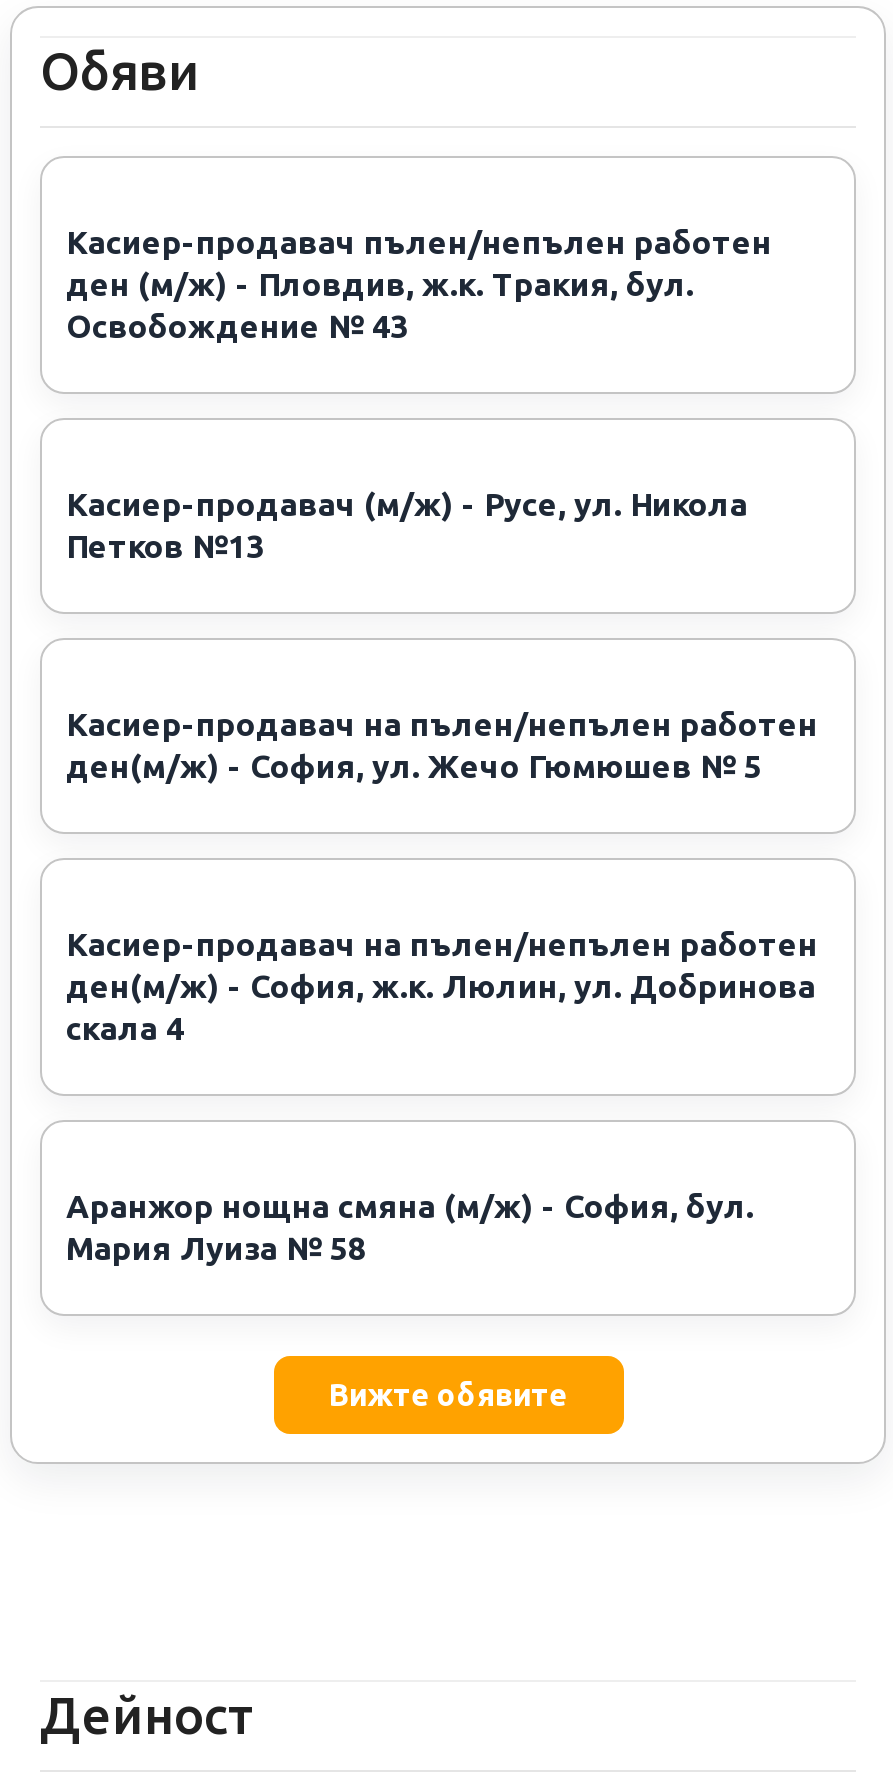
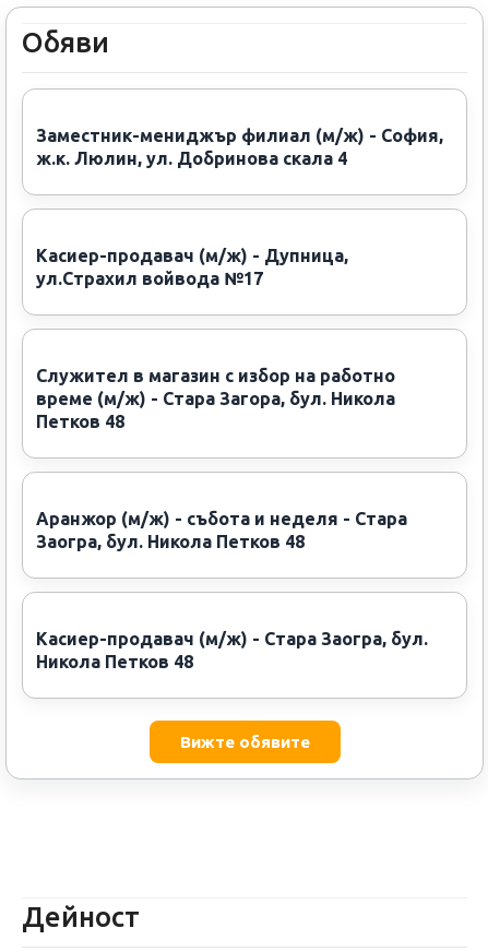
[66,224,772,344] Касиер-продавач пълен/непълен работен | ден (м/ж) - Пловдив, ж.к. Тракия, бул. | Освобождение № 43 -> [36,126,443,168] Заместник-мениджър филиал (м/ж) - София, | ж.к. Люлин, ул. Добринова скала 4
[66,486,748,564] Касиер-продавач (м/ж) - Русе, ул. Никола | Петков №13 -> [36,246,348,288] Касиер-продавач (м/ж) - Дупница, | ул.Страхил войвода №17
[66,706,818,784] Касиер-продавач на пълен/непълен работен | ден(м/ж) - София, ул. Жечо Гюмюшев № 5 -> [36,366,395,431] Служител в магазин с избор на работно | време (м/ж) - Стара Загора, бул. Никола | Петков 48
[66,926,818,1046] Касиер-продавач на пълен/непълен работен | ден(м/ж) - София, ж.к. Люлин, ул. Добринова | скала 4 -> [36,509,407,551] Аранжор (м/ж) - събота и неделя - Стара | Заогра, бул. Никола Петков 48
[66,1188,754,1266] Аранжор нощна смяна (м/ж) - София, бул. | Мария Луиза № 58 -> [36,629,428,672] Касиер-продавач (м/ж) - Стара Заогра, бул. | Никола Петков 48

